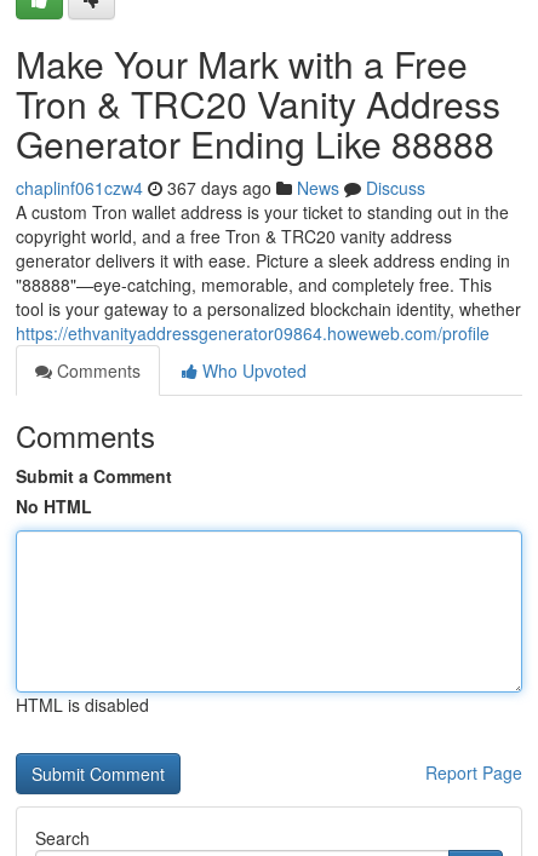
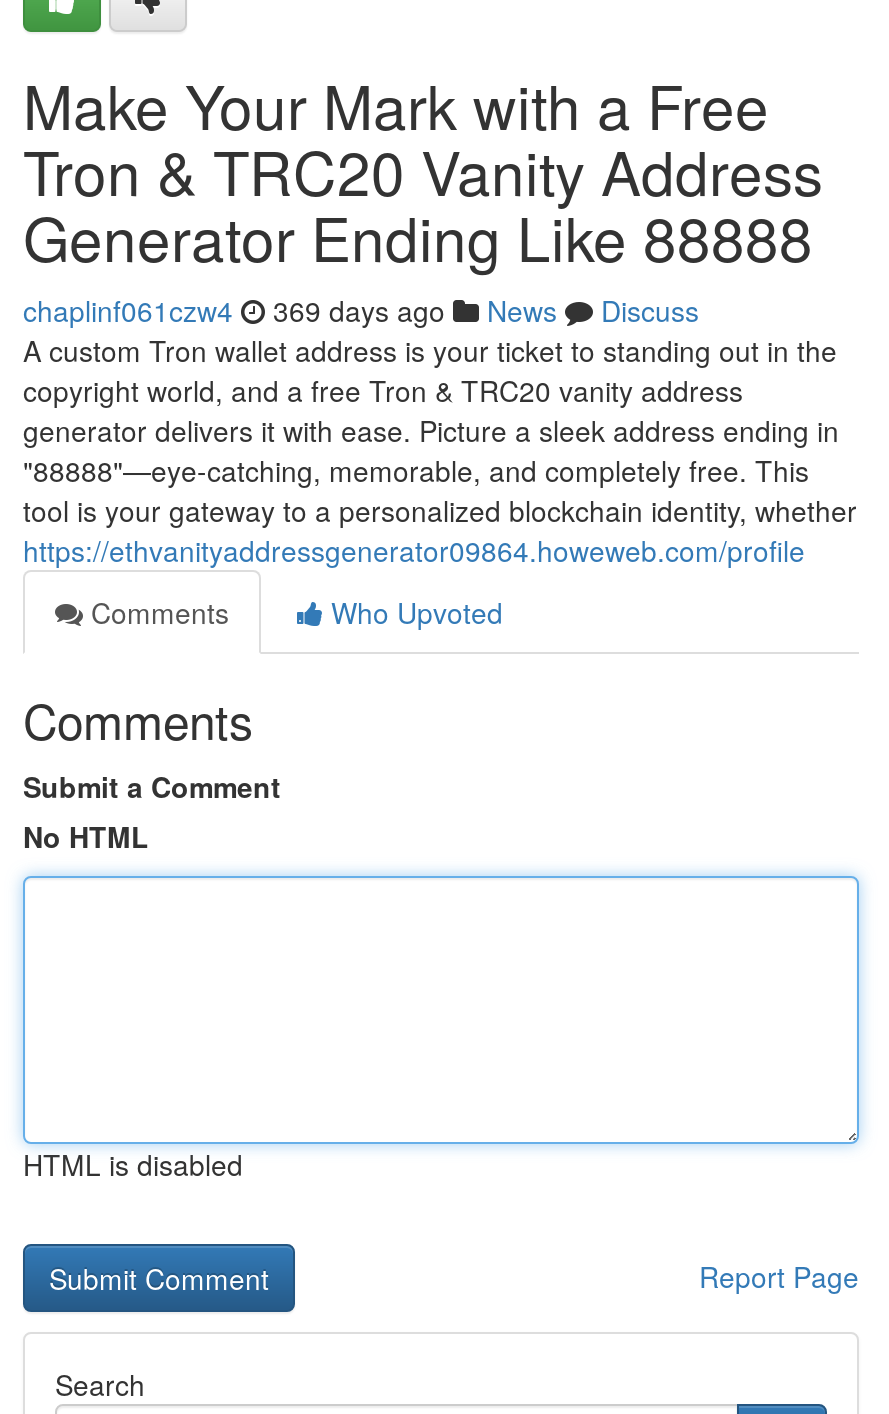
[16,176,425,200] chaplinf061czw4 367 days ago News Discuss -> [23,290,699,330] chaplinf061czw4 369 days ago News Discuss

